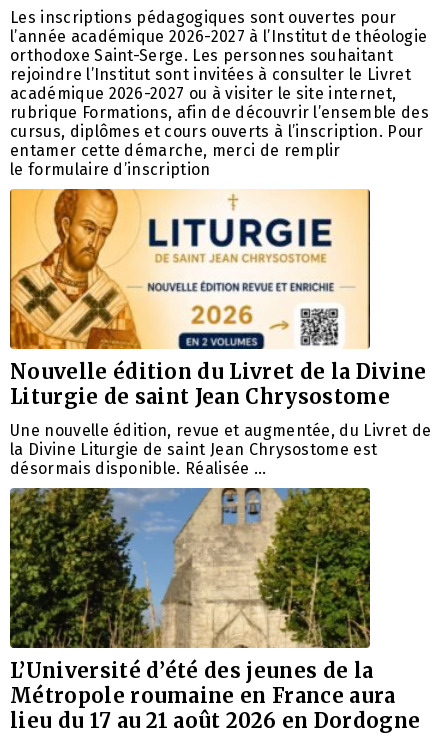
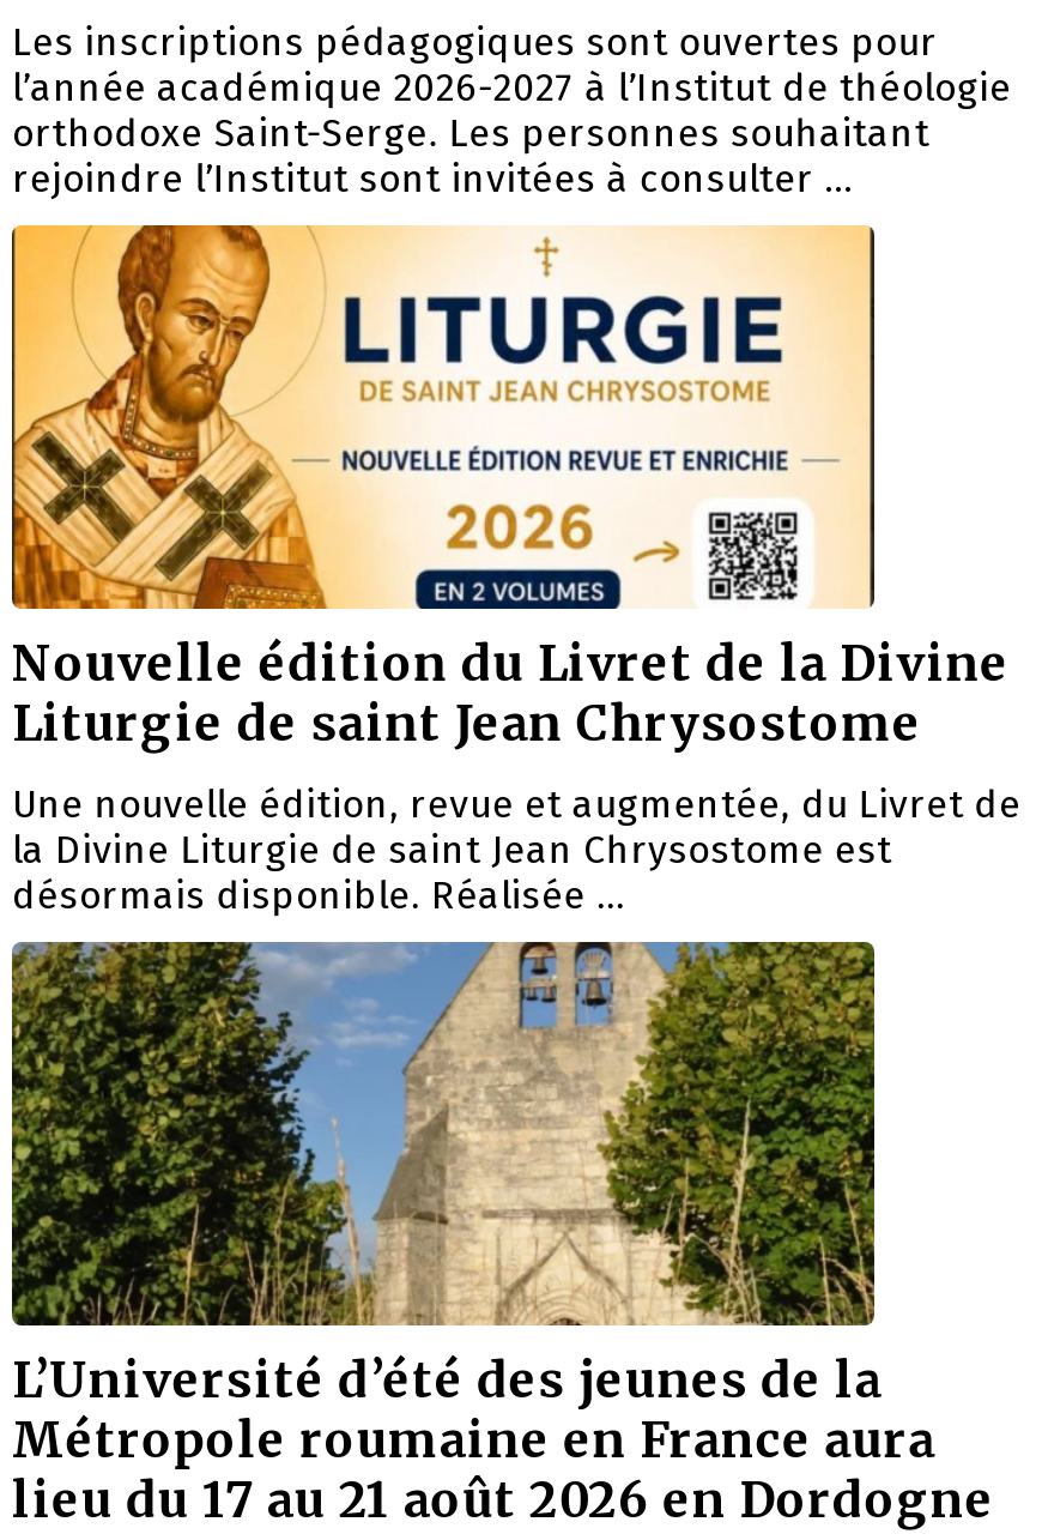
[10,64,429,178] rejoindre l’Institut sont invitées à consulter le Livret | académique 2026-2027 ou à visiter le site internet, | rubrique Formations, afin de découvrir l’ensemble des | cursus, diplômes et cours ouverts à l’inscription. Pour | entamer cette démarche, merci de remplir | le formulaire d’inscription -> [12,155,854,200] rejoindre l’Institut sont invitées à consulter …

